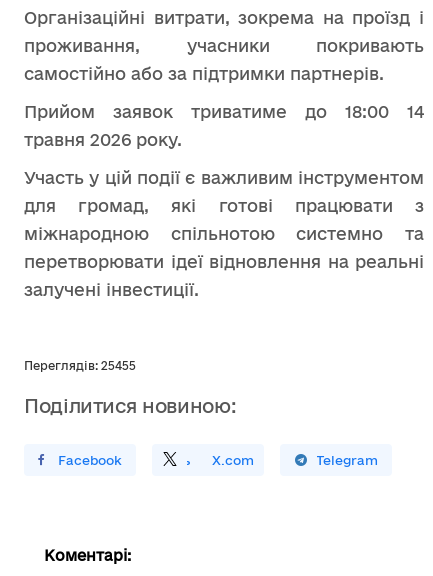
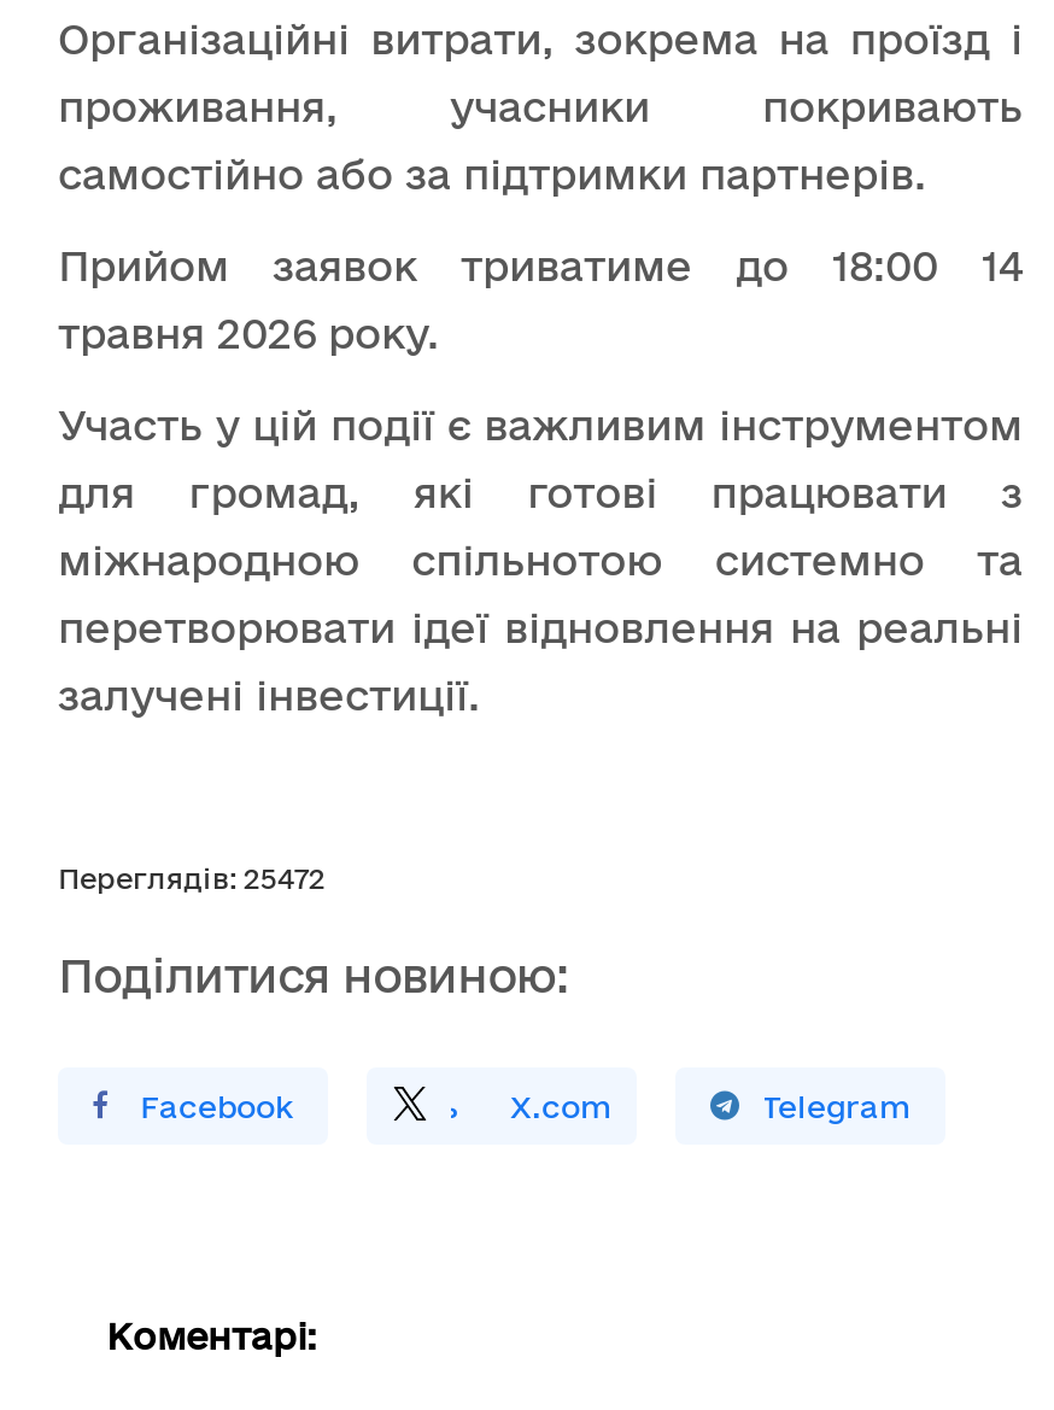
[24,359,136,372] Переглядів: 25455 -> [58,862,326,893] Переглядів: 25472

